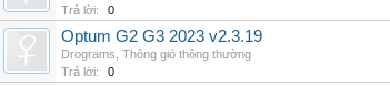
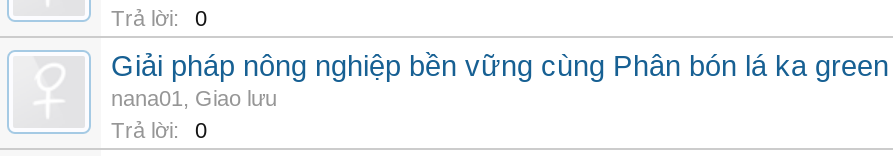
[61,28,262,61] Optum G2 G3 2023 v2.3.19 | Drograms, Thông gió thông thường -> [111,50,889,110] Giải pháp nông nghiệp bền vững cùng Phân bón lá ka green | nana01, Giao lưu

